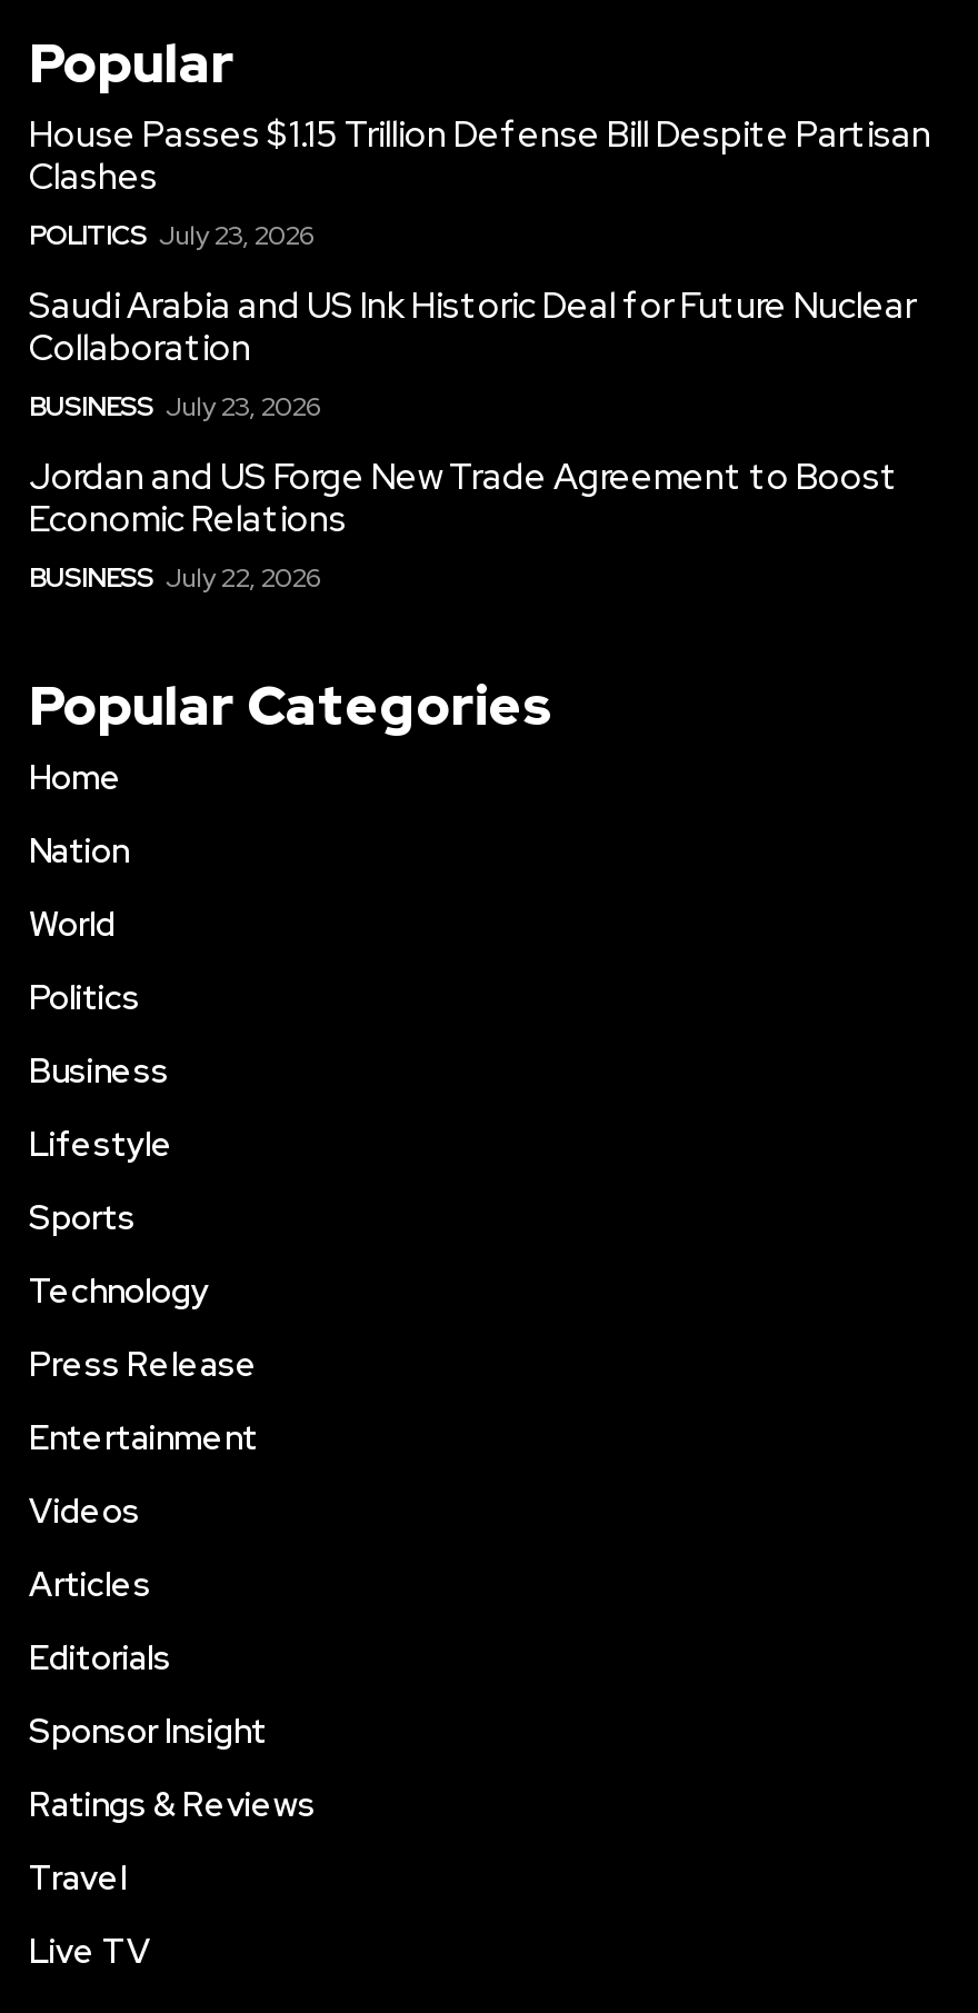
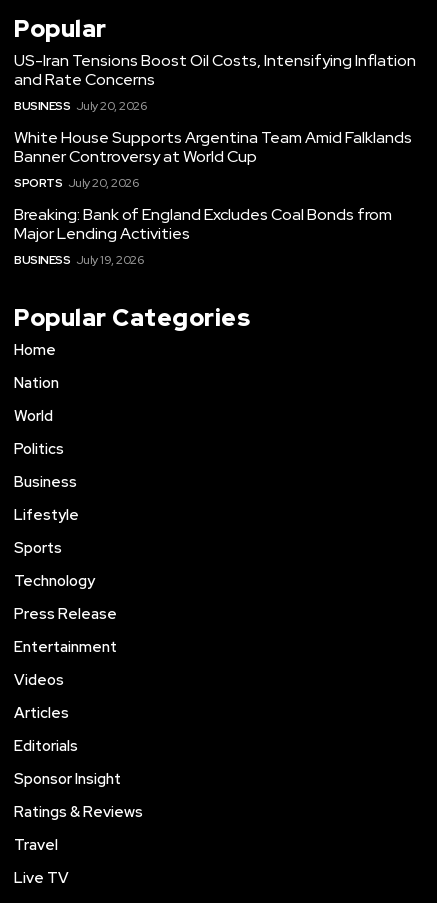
[29,112,931,254] House Passes $1.15 Trillion Defense Bill Despite Partisan | Clashes | POLITICS July 23, 2026 -> [14,50,416,114] US-Iran Tensions Boost Oil Costs, Intensifying Inflation | and Rate Concerns | BUSINESS July 20, 2026
[29,283,916,425] Saudi Arabia and US Ink Historic Deal for Future Nuclear | Collaboration | BUSINESS July 23, 2026 -> [14,127,412,191] White House Supports Argentina Team Amid Falklands | Banner Controversy at World Cup | SPORTS July 20, 2026
[29,454,898,597] Jordan and US Forge New Trade Agreement to Boost | Economic Relations | BUSINESS July 22, 2026 -> [14,204,392,268] Breaking: Bank of England Excludes Coal Bonds from | Major Lending Activities | BUSINESS July 19, 2026

